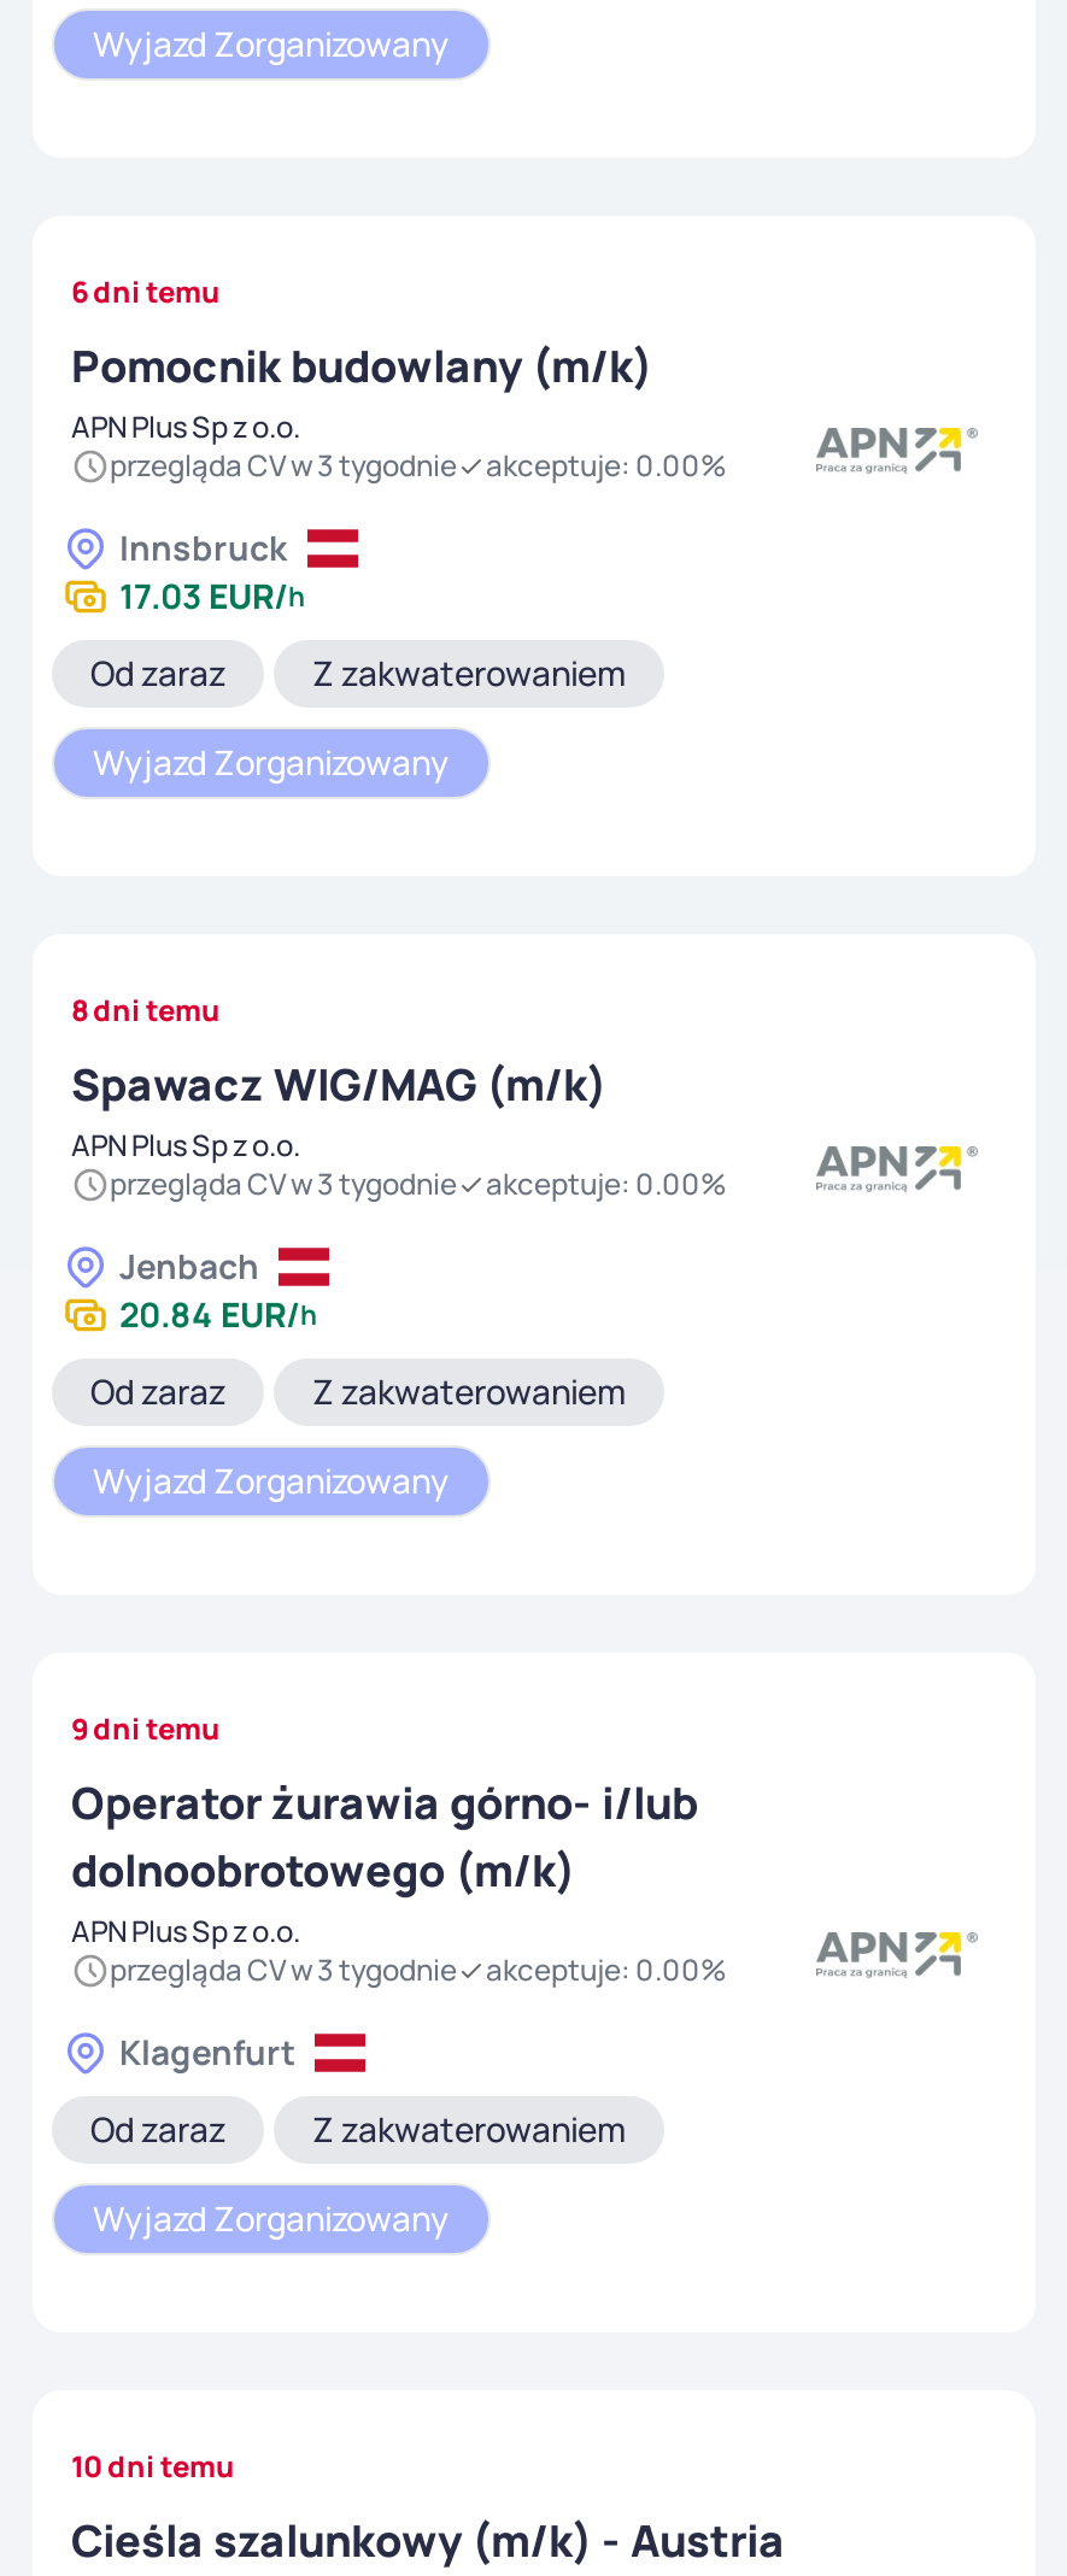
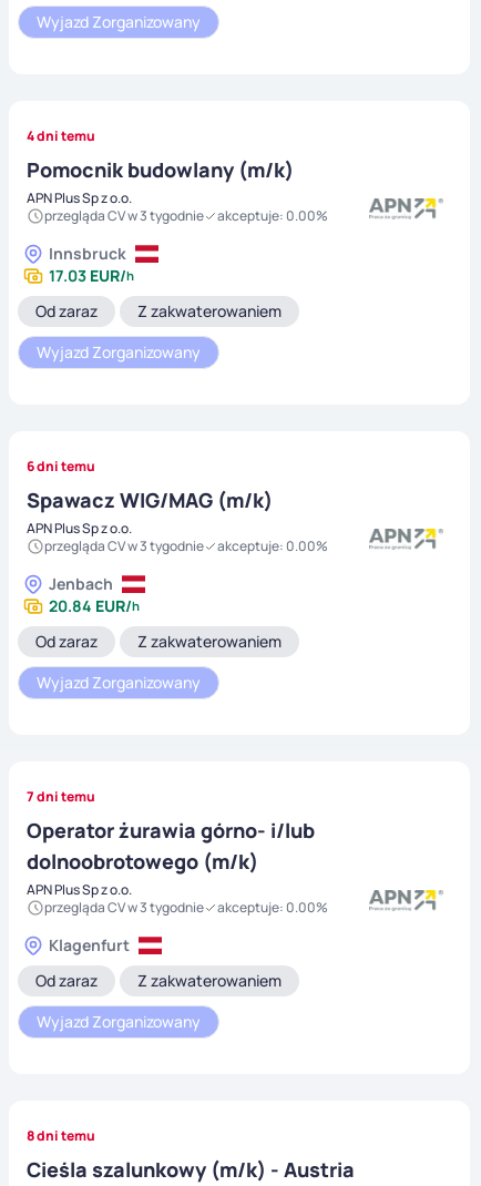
[71,270,221,311] 6 dni temu -> [27,126,95,145] 4 dni temu
[71,989,221,1030] 8 dni temu -> [27,456,95,475] 6 dni temu
[71,1707,221,1748] 9 dni temu -> [27,787,95,805] 7 dni temu
[71,2445,235,2486] 10 dni temu -> [27,1126,95,1145] 8 dni temu

